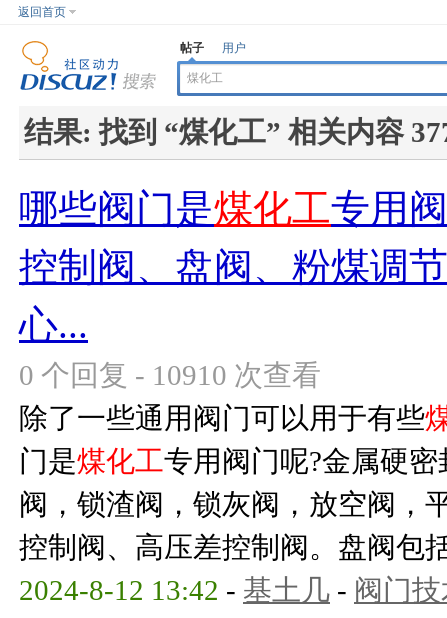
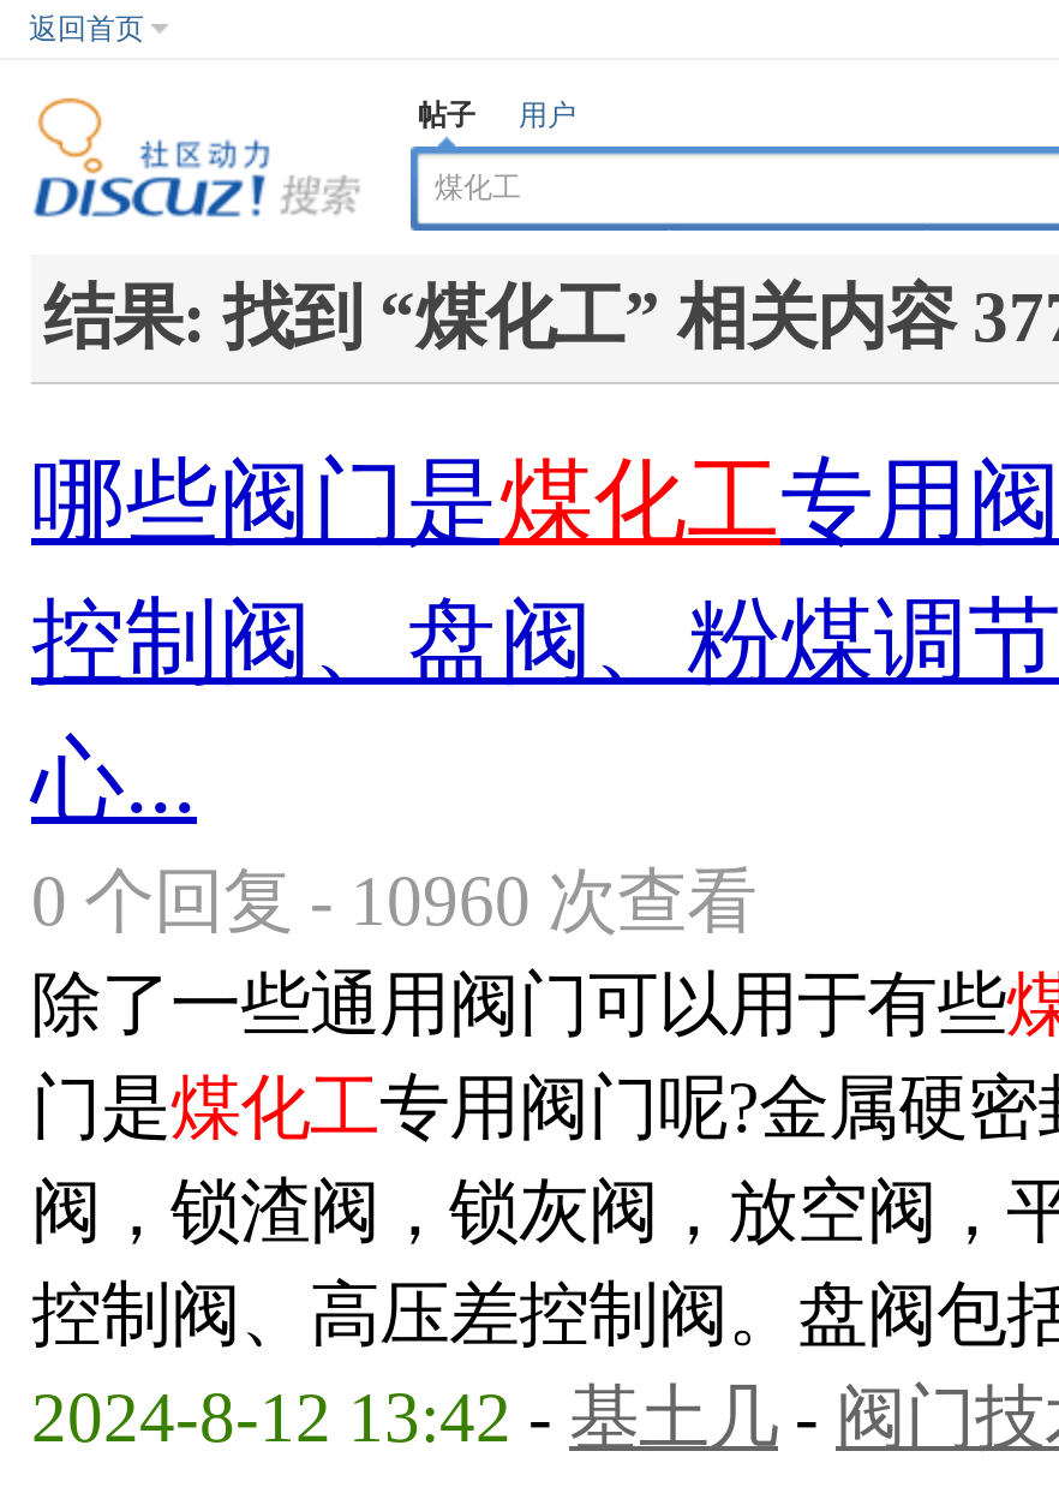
[19,359,321,391] 0 个回复 - 10910 次查看 -> [31,862,756,939] 0 个回复 - 10960 次查看

